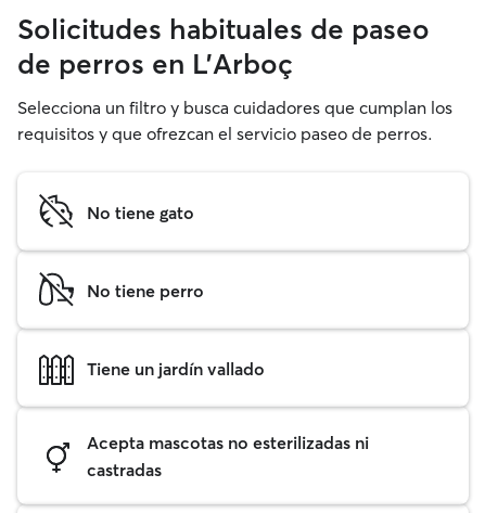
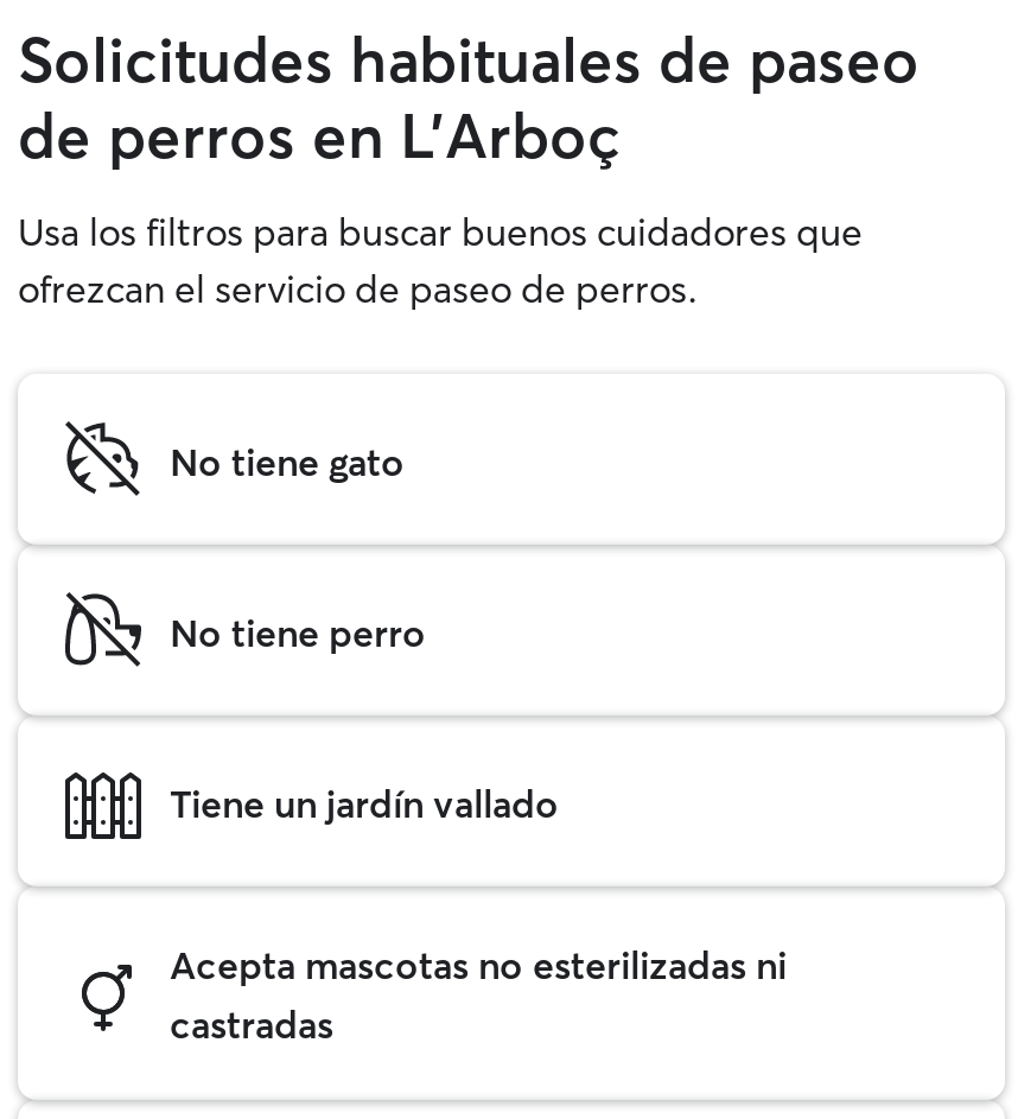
[17,97,452,144] Selecciona un filtro y busca cuidadores que cumplan los | requisitos y que ofrezcan el servicio paseo de perros. -> [18,208,863,312] Usa los filtros para buscar buenos cuidadores que | ofrezcan el servicio de paseo de perros.

